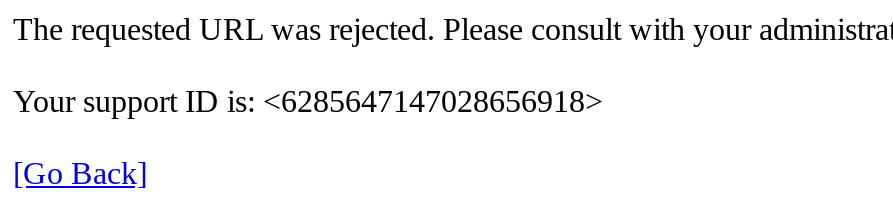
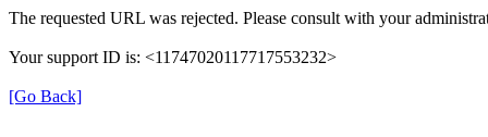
[13,84,603,118] Your support ID is: <6285647147028656918> -> [9,48,337,66] Your support ID is: <11747020117717553232>

